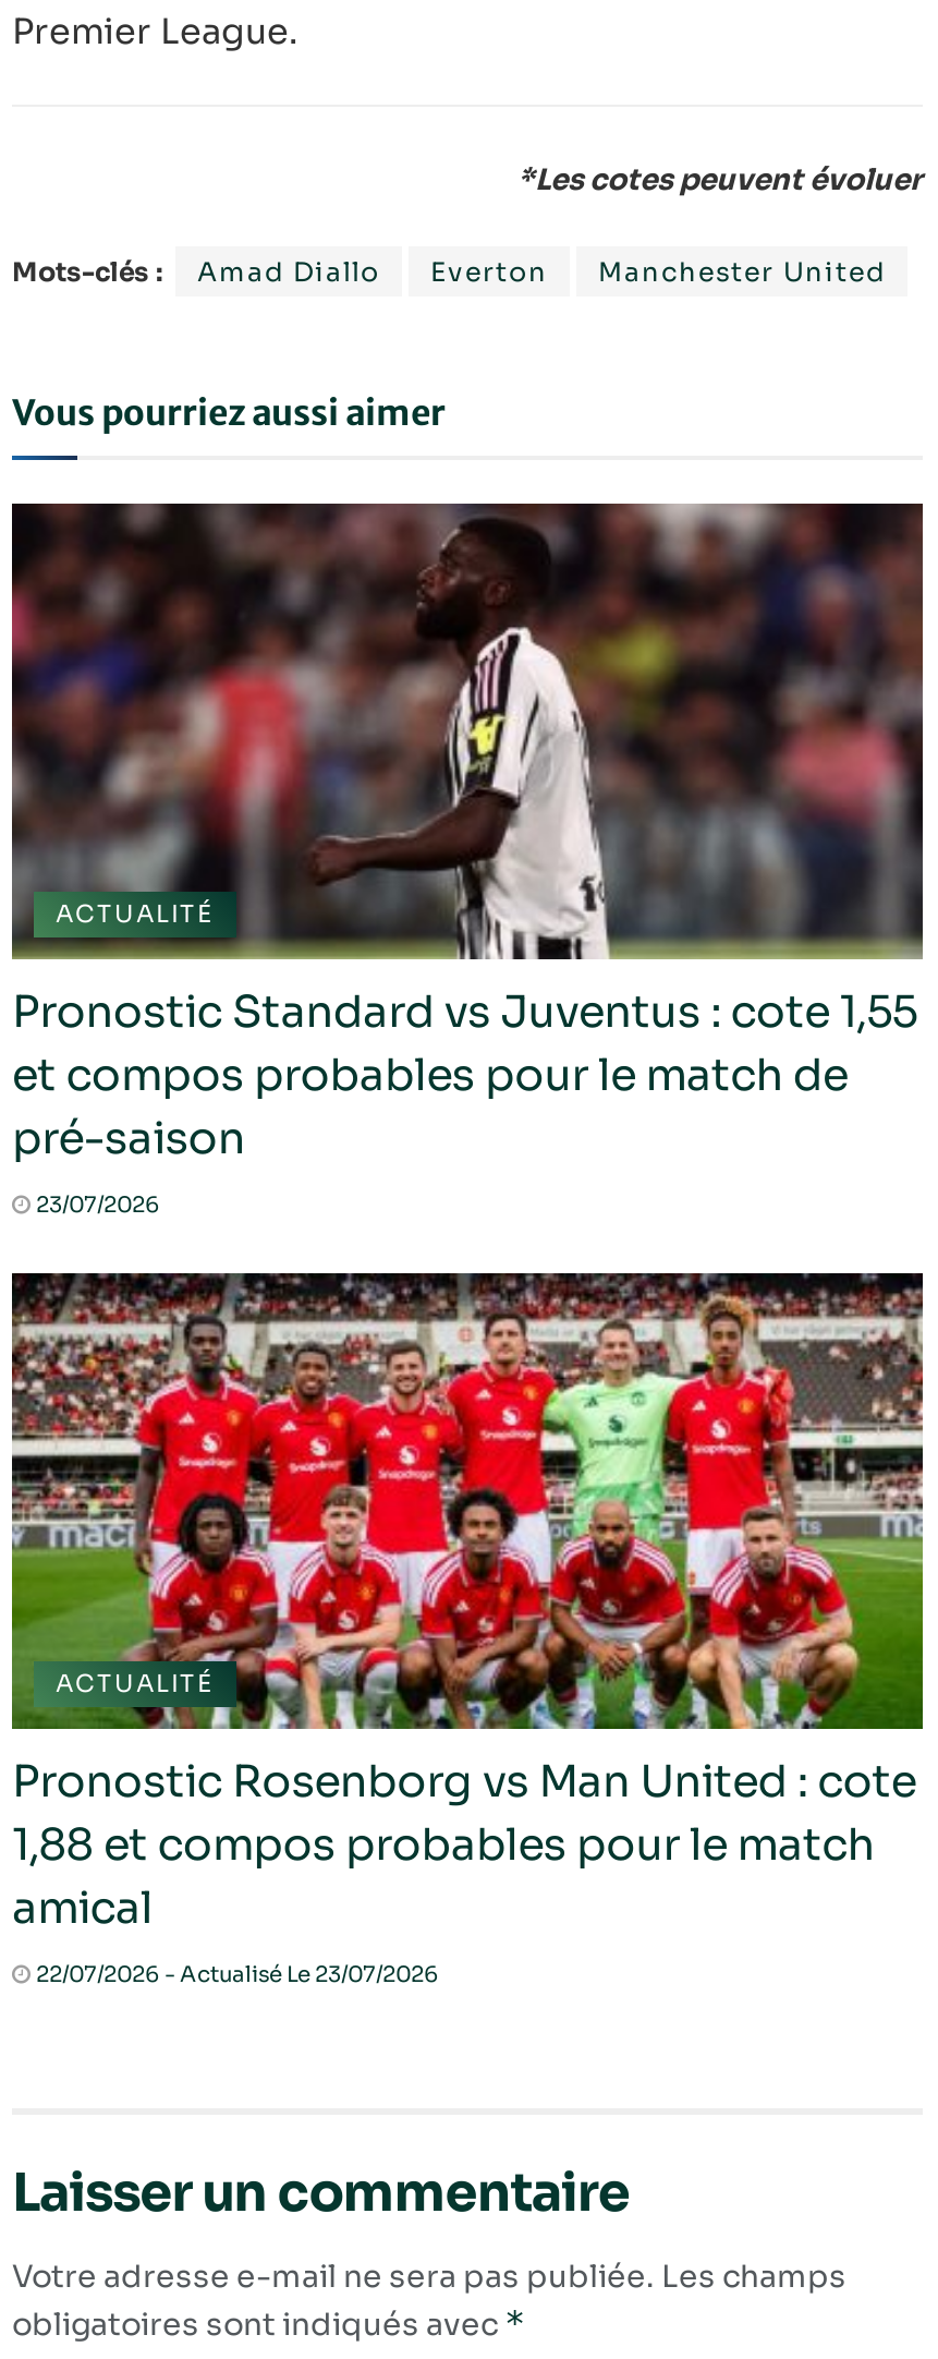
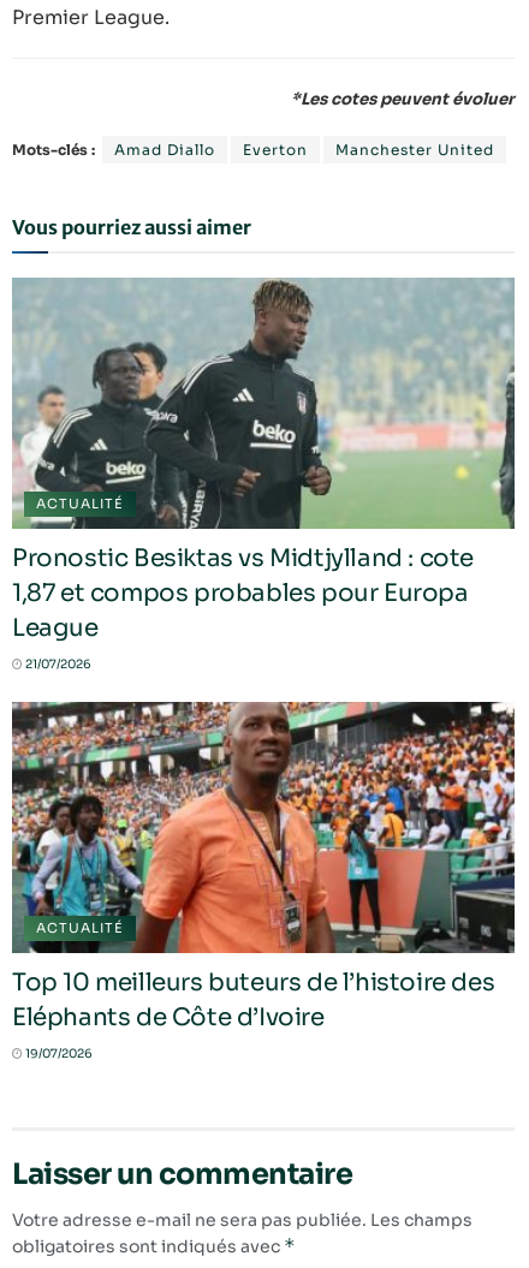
[10,504,923,1219] [image] | Pronostic Standard vs Juventus : cote 1,55 | et compos probables pour le match de | pré-saison | 23/07/2026 -> [12,278,515,672] [image] | Pronostic Besiktas vs Midtjylland : cote | 1,87 et compos probables pour Europa | League | 21/07/2026
[10,1271,925,1988] [image] | Pronostic Rosenborg vs Man United : cote | 1,88 et compos probables pour le match | amical | 22/07/2026 - Actualisé Le 23/07/2026 -> [11,701,516,1061] [image] | Top 10 meilleurs buteurs de l’histoire des | Eléphants de Côte d’Ivoire | 19/07/2026

